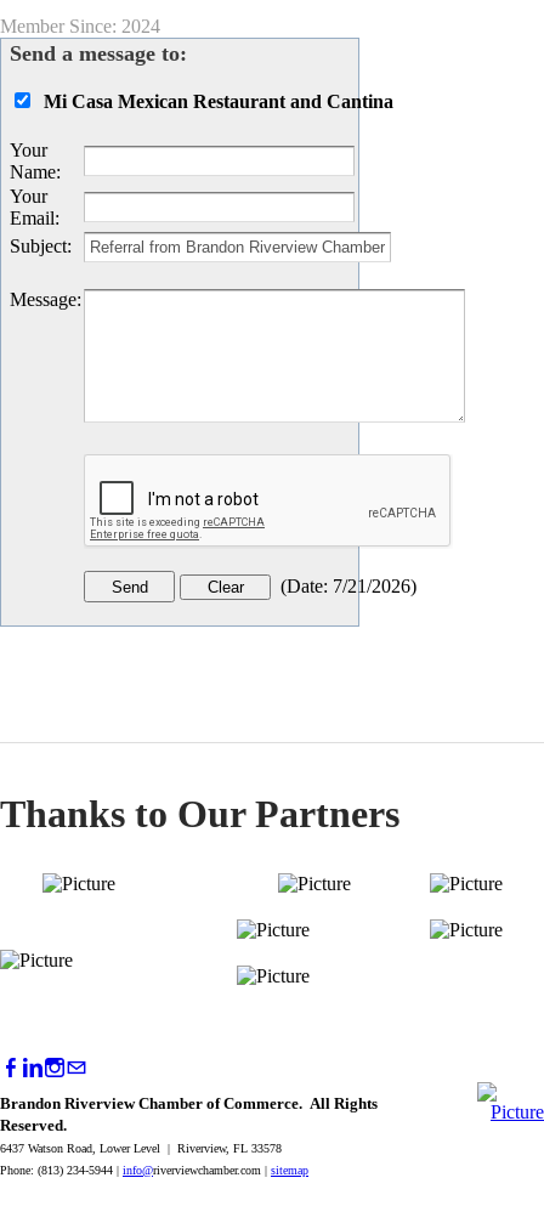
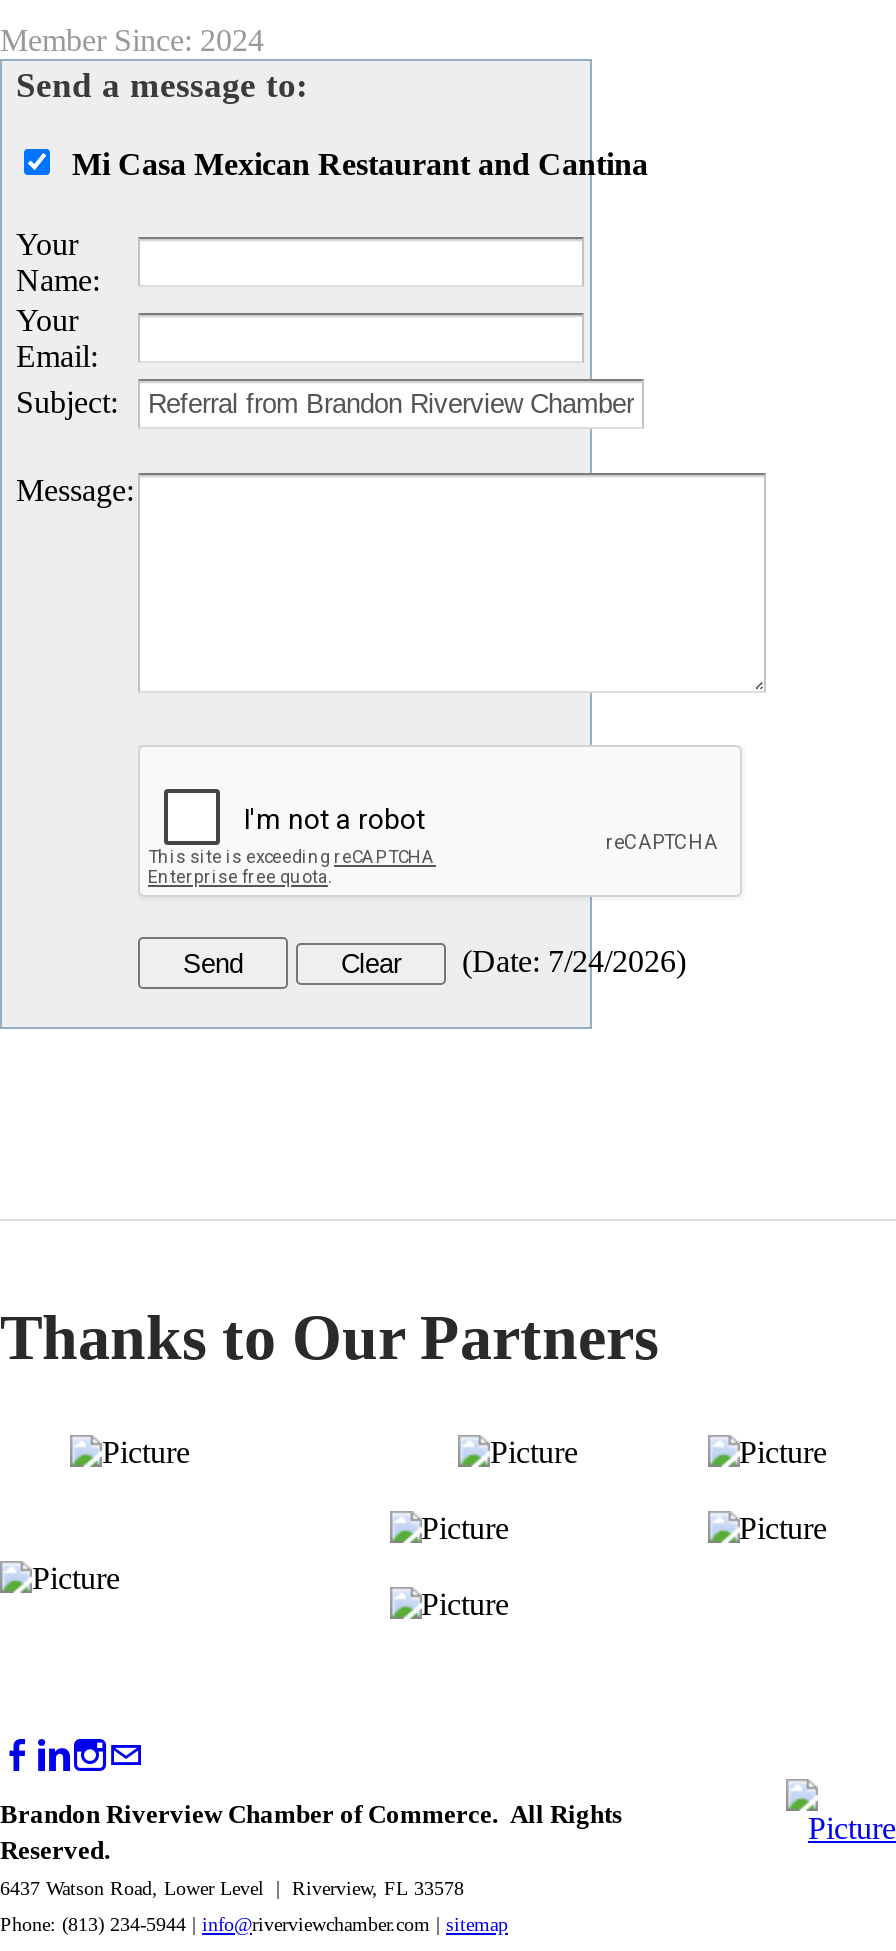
[271,575,416,596] (Date: 7/21/2026) -> [446,944,686,978] (Date: 7/24/2026)

